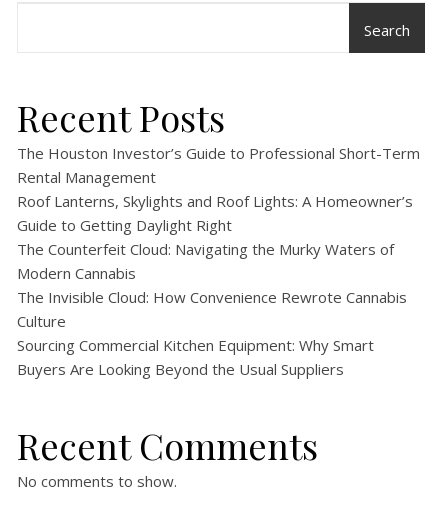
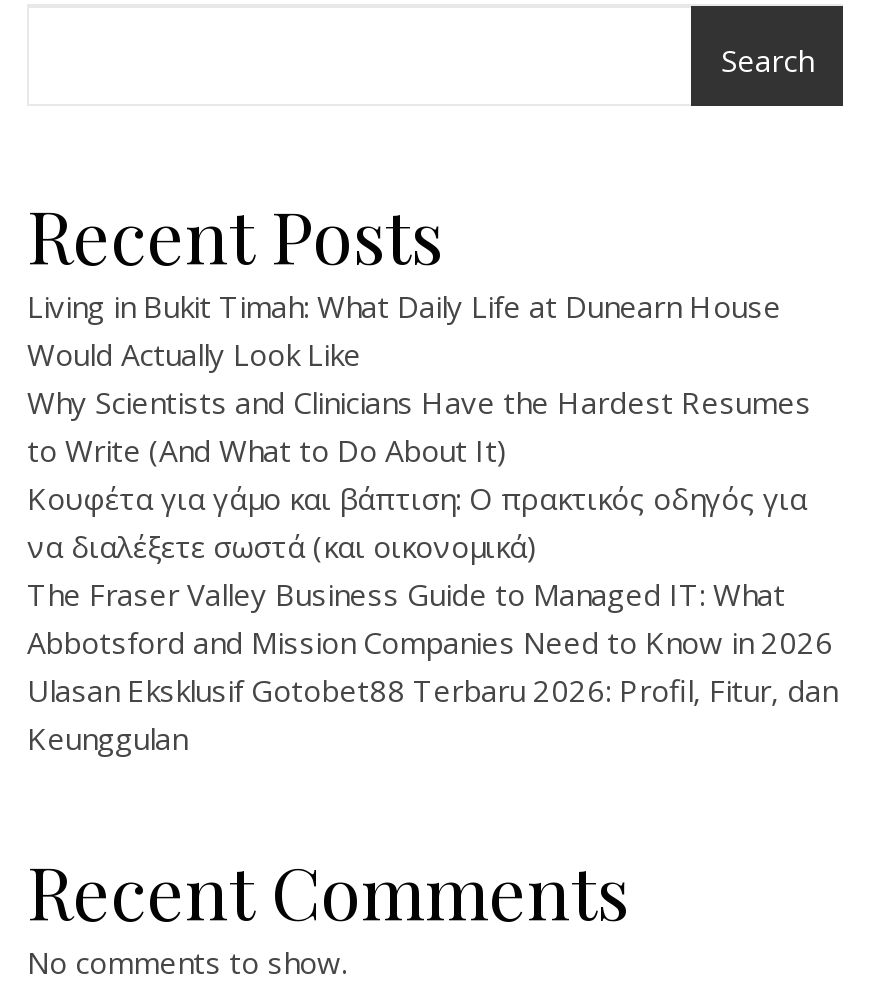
[17,143,420,379] The Houston Investor’s Guide to Professional Short-Term | Rental Management | Roof Lanterns, Skylights and Roof Lights: A Homeowner’s | Guide to Getting Daylight Right | The Counterfeit Cloud: Navigating the Murky Waters of | Modern Cannabis | The Invisible Cloud: How Convenience Rewrote Cannabis | Culture | Sourcing Commercial Kitchen Equipment: Why Smart | Buyers Are Looking Beyond the Usual Suppliers -> [27,286,837,758] Living in Bukit Timah: What Daily Life at Dunearn House | Would Actually Look Like | Why Scientists and Clinicians Have the Hardest Resumes | to Write (And What to Do About It) | Κουφέτα για γάμο και βάπτιση: Ο πρακτικός οδηγός για | να διαλέξετε σωστά (και οικονομικά) | The Fraser Valley Business Guide to Managed IT: What | Abbotsford and Mission Companies Need to Know in 2026 | Ulasan Eksklusif Gotobet88 Terbaru 2026: Profil, Fitur, dan | Keunggulan

